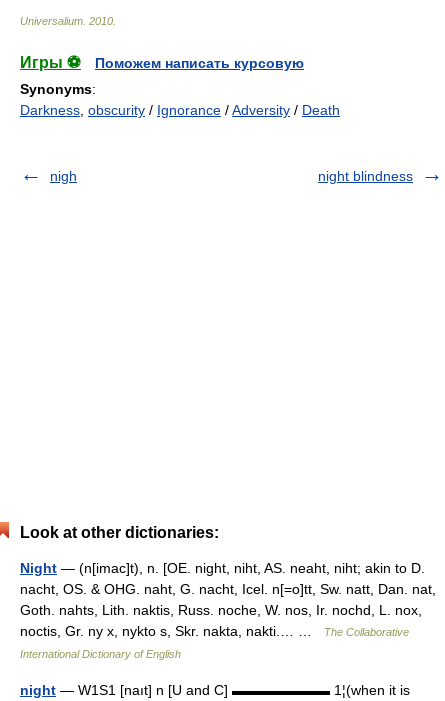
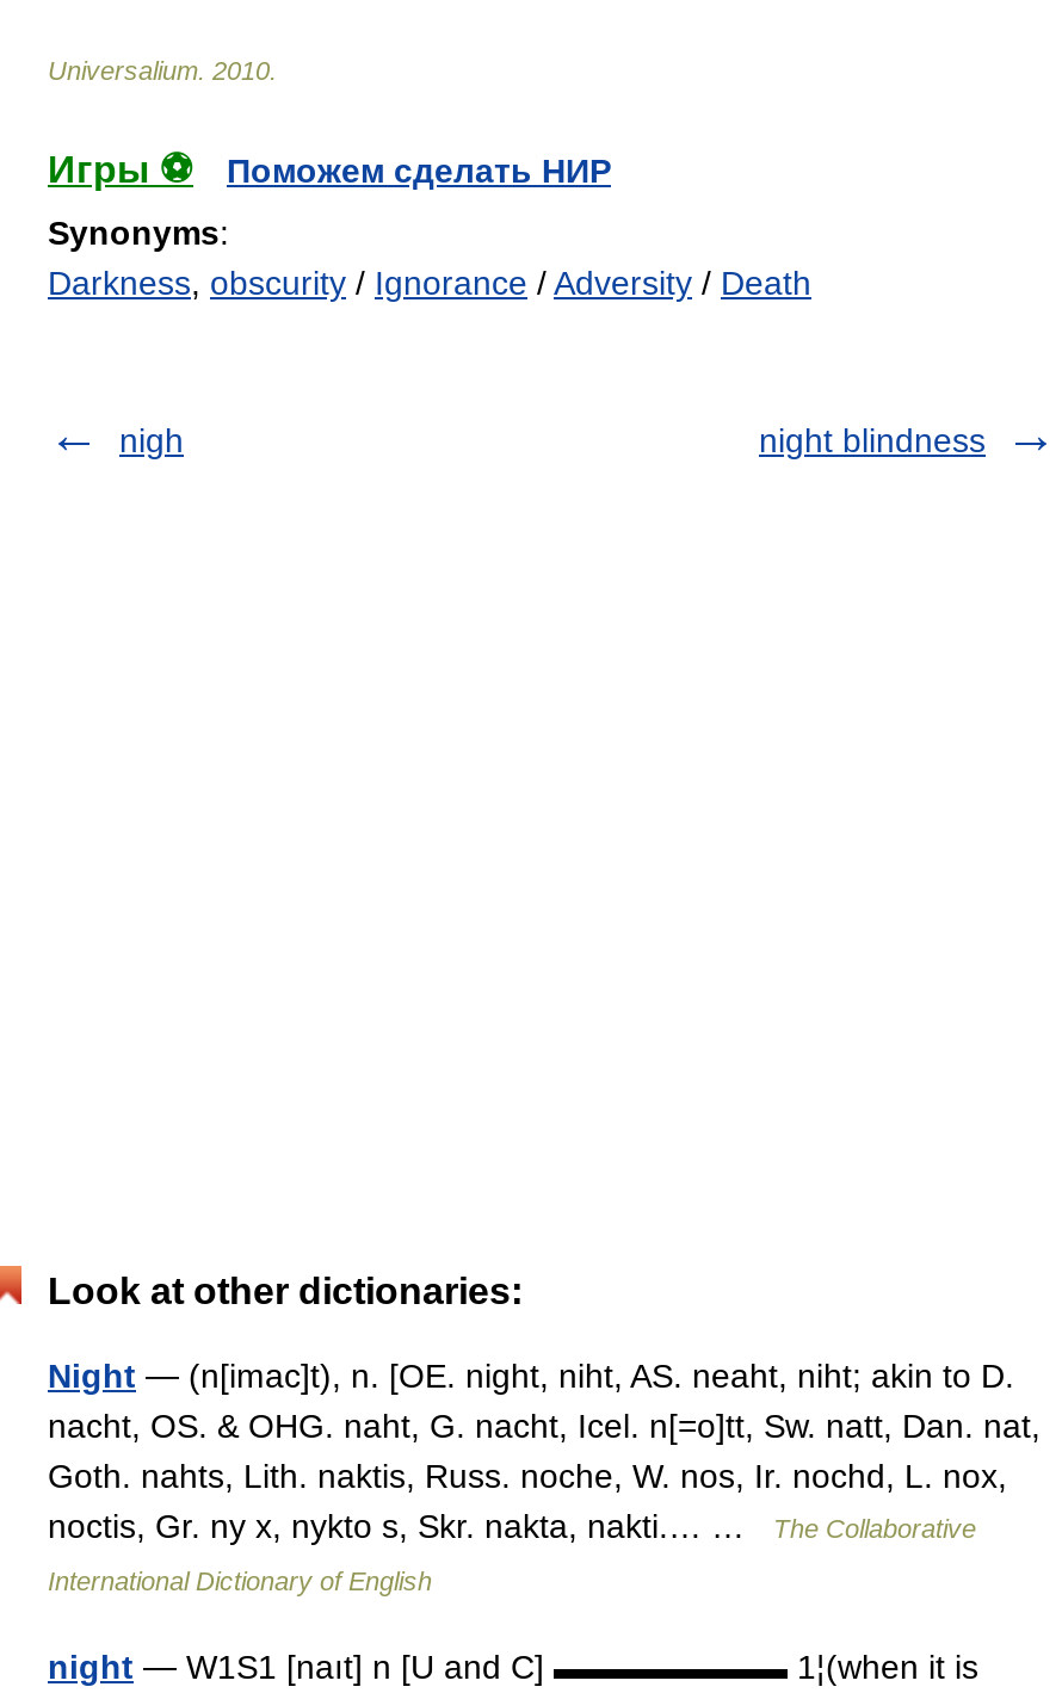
[95,55,304,71] Поможем написать курсовую -> [227,152,611,190] Поможем сделать НИР

